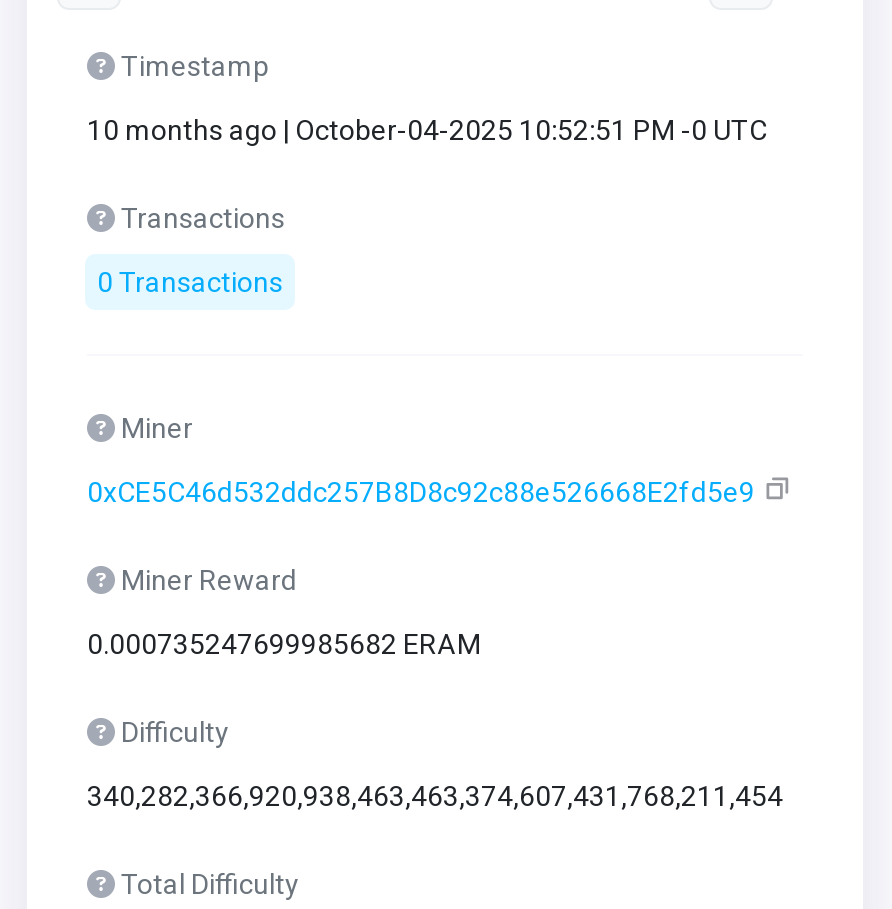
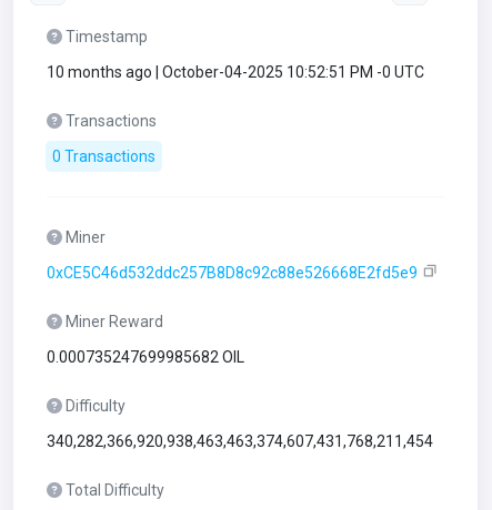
[87,628,481,660] 0.000735247699985682 ERAM -> [47,348,244,366] 0.000735247699985682 OIL

